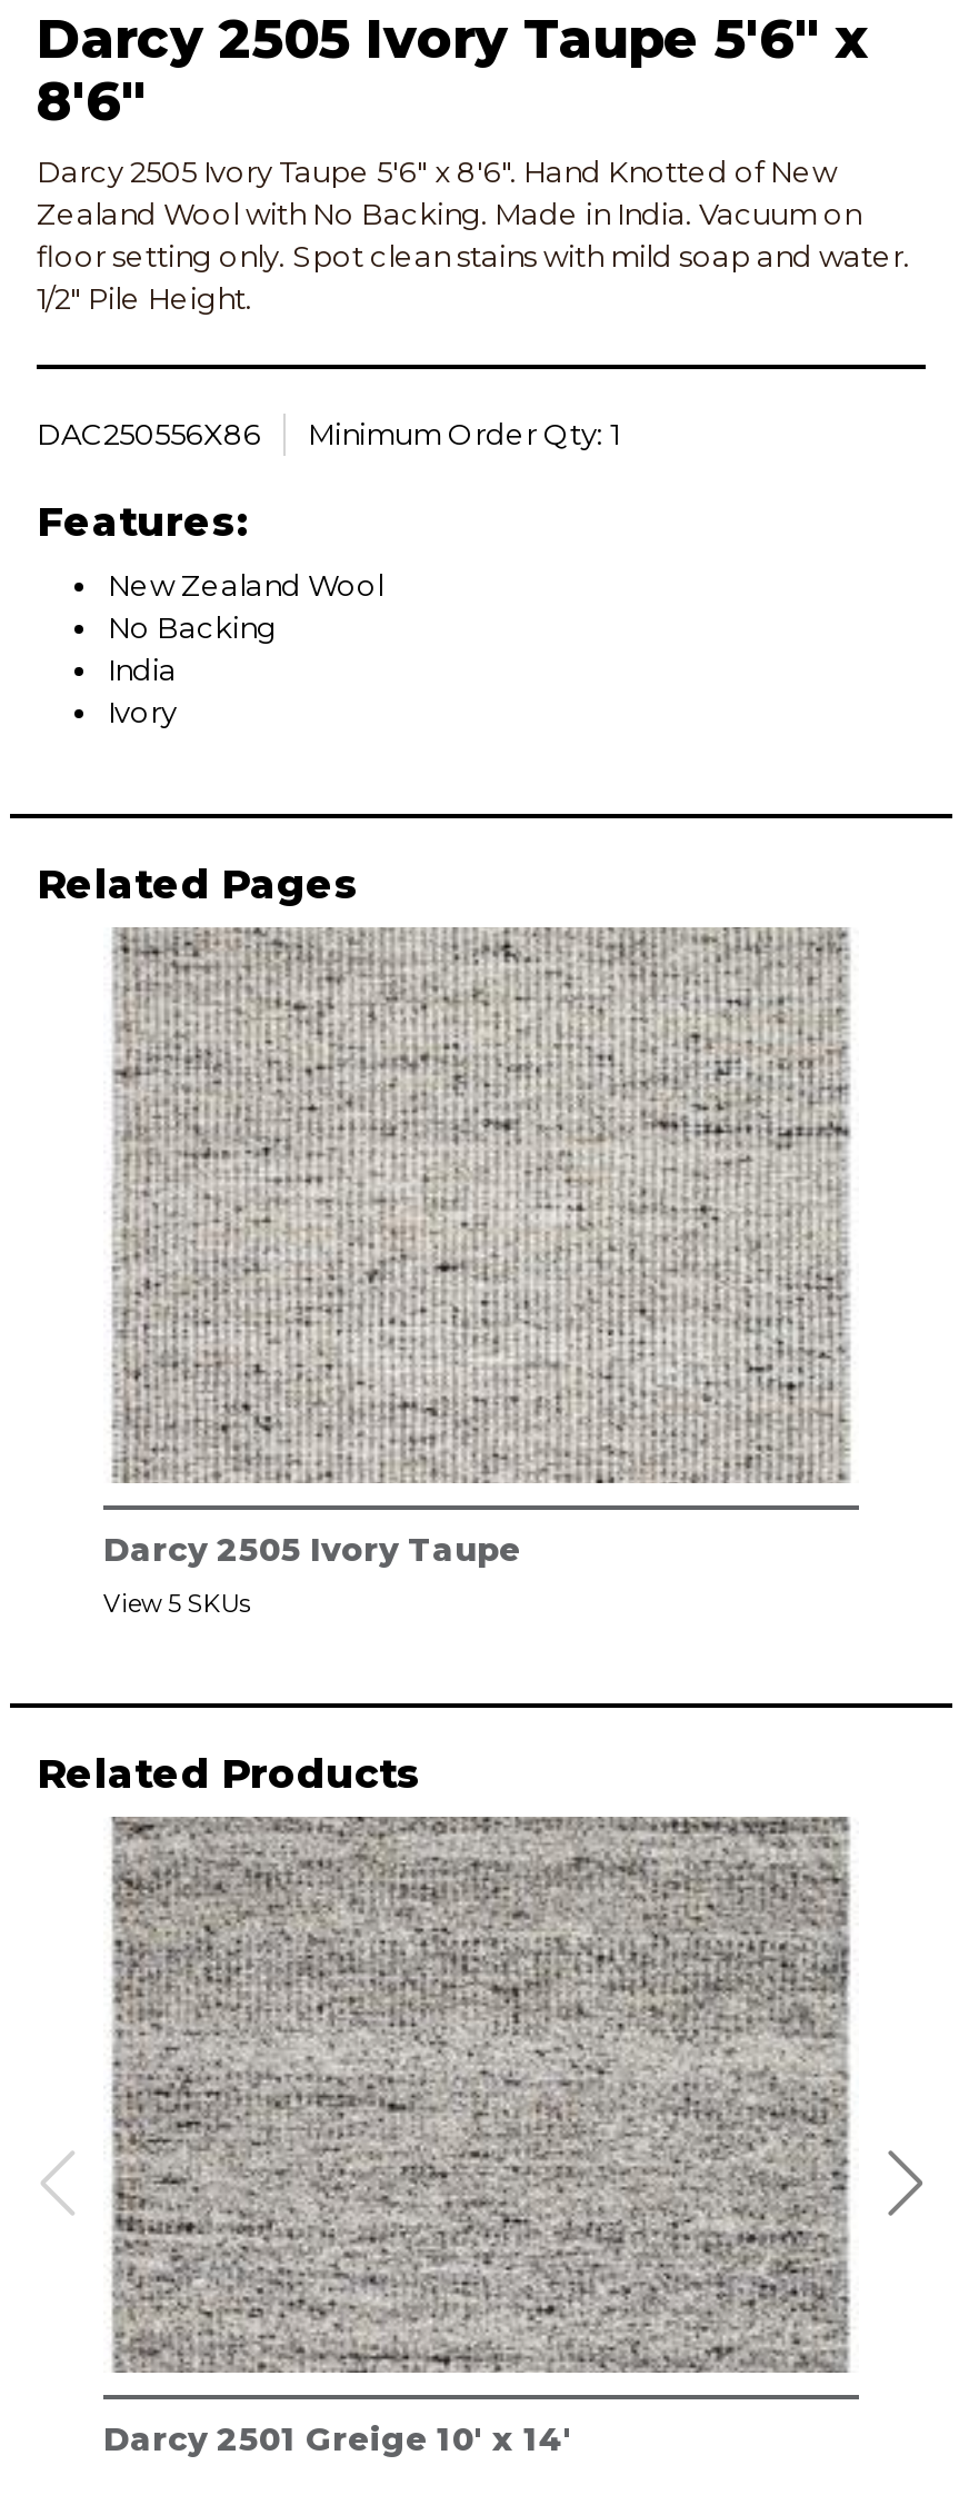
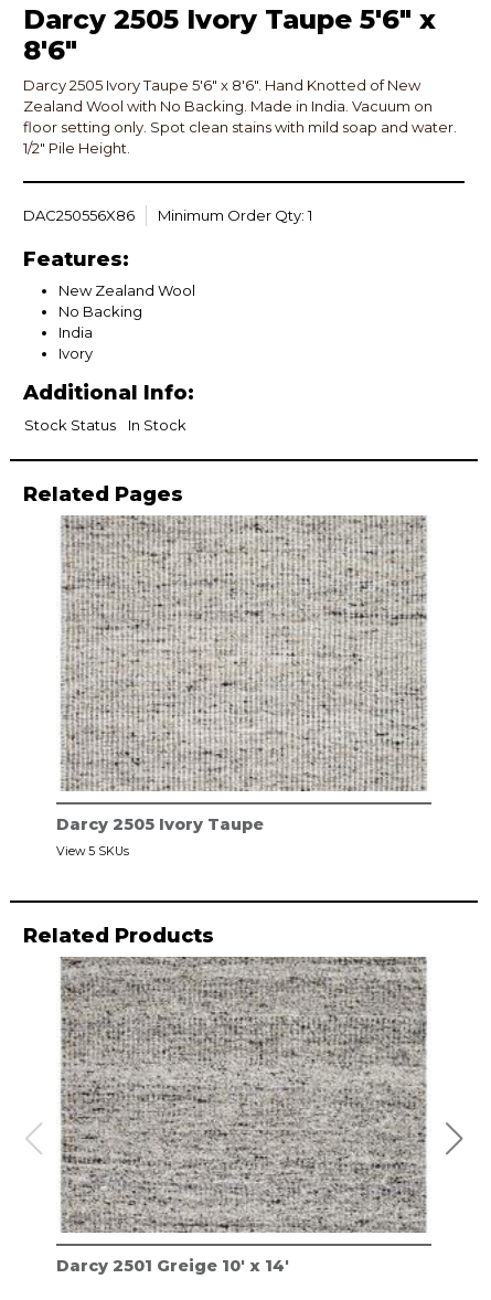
none -> [23,381,194,434] Additional Info: | Stock Status | In Stock

